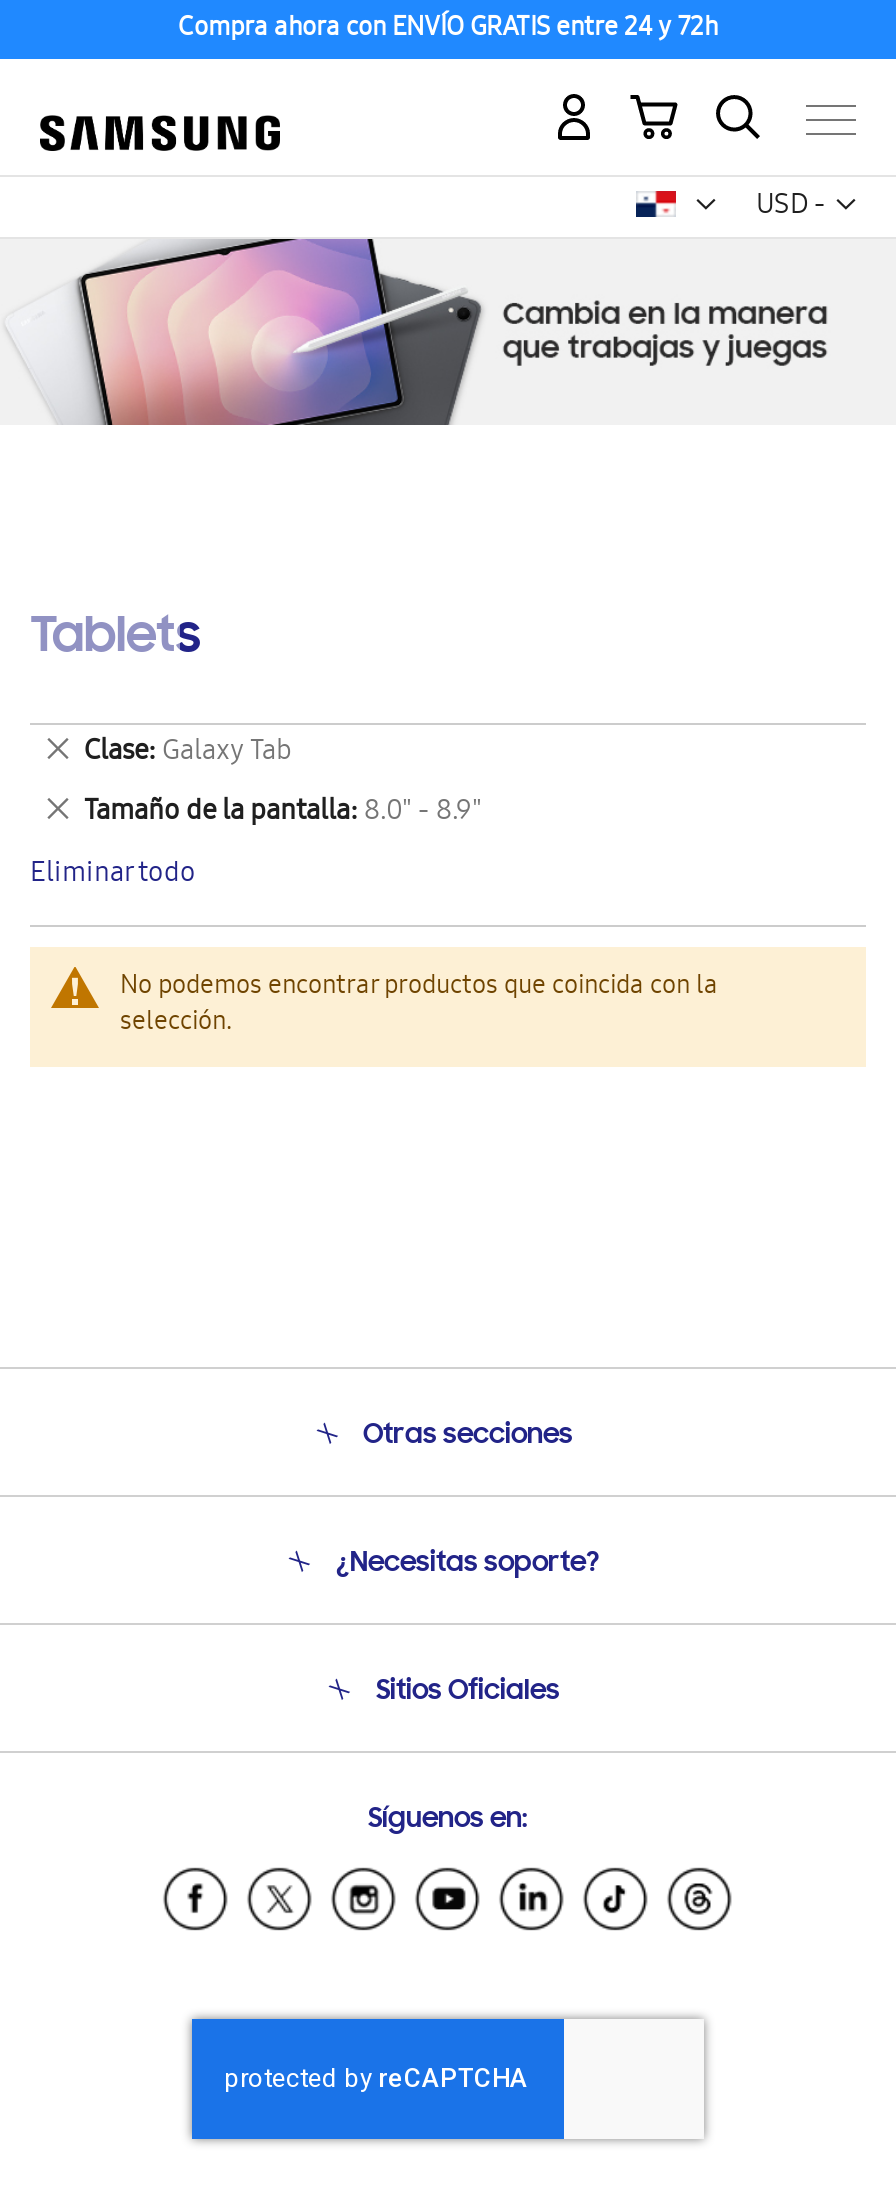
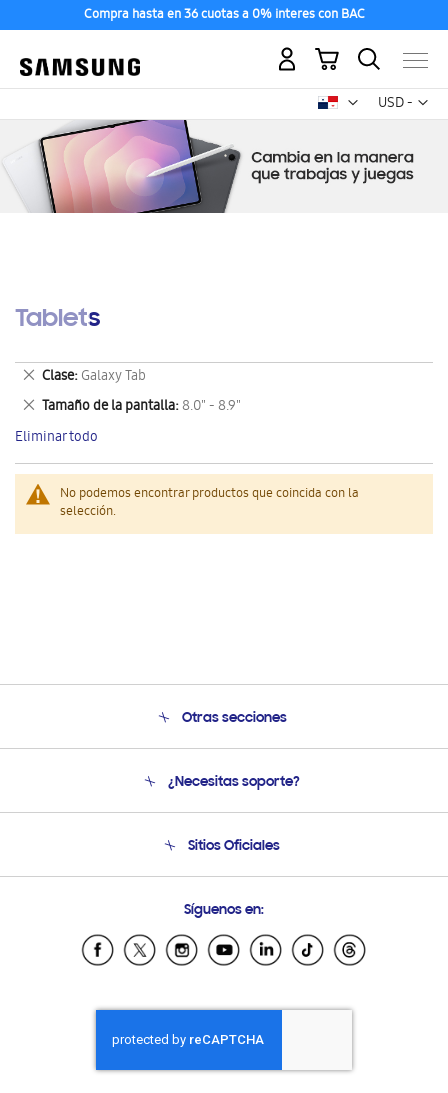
[178,9,718,51] Compra ahora con ENVÍO GRATIS entre 24 y 72h -> [83,5,364,26] Compra hasta en 36 cuotas a 0% interes con BAC

